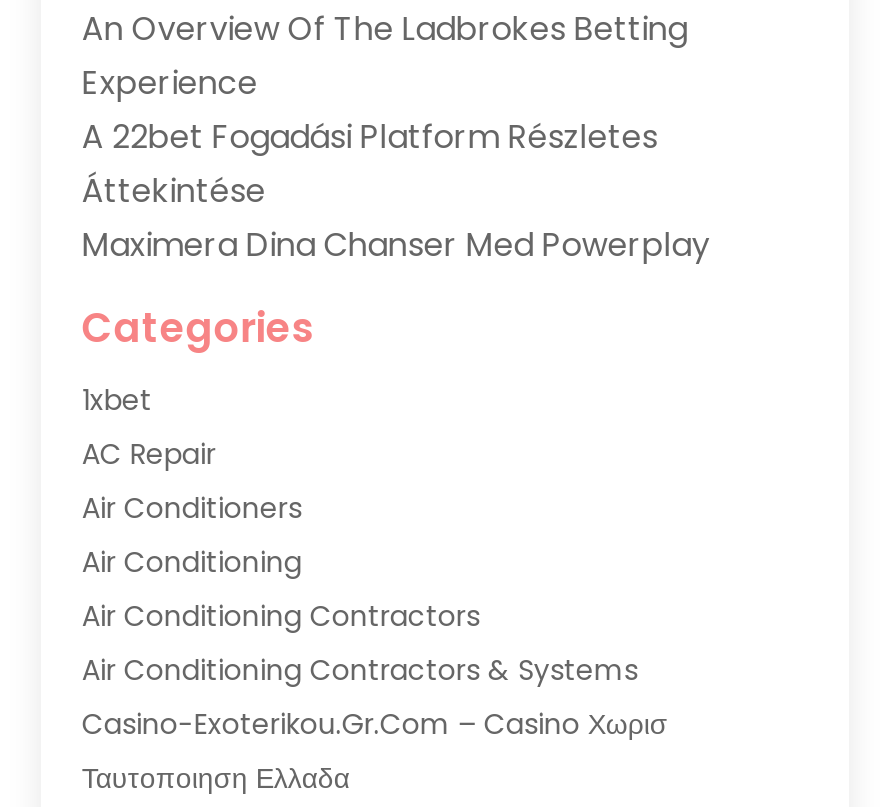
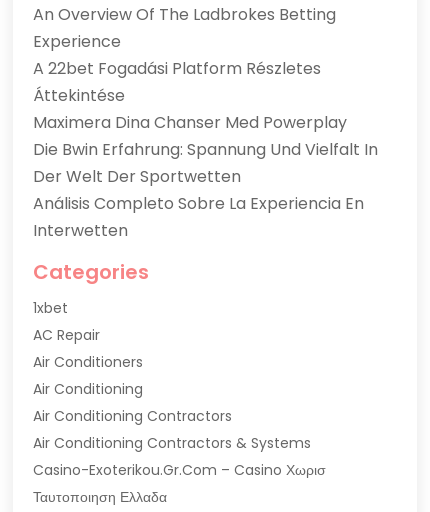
none -> [33,138,378,242] Die Bwin Erfahrung: Spannung Und Vielfalt In | Der Welt Der Sportwetten | Análisis Completo Sobre La Experiencia En | Interwetten

